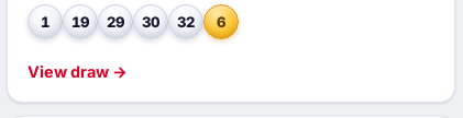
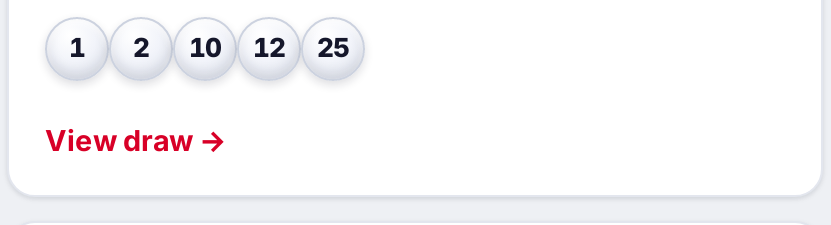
[71,13,225,30] 19 | 29 | 30 | 32 | 6 -> [133,32,349,64] 2 | 10 | 12 | 25

